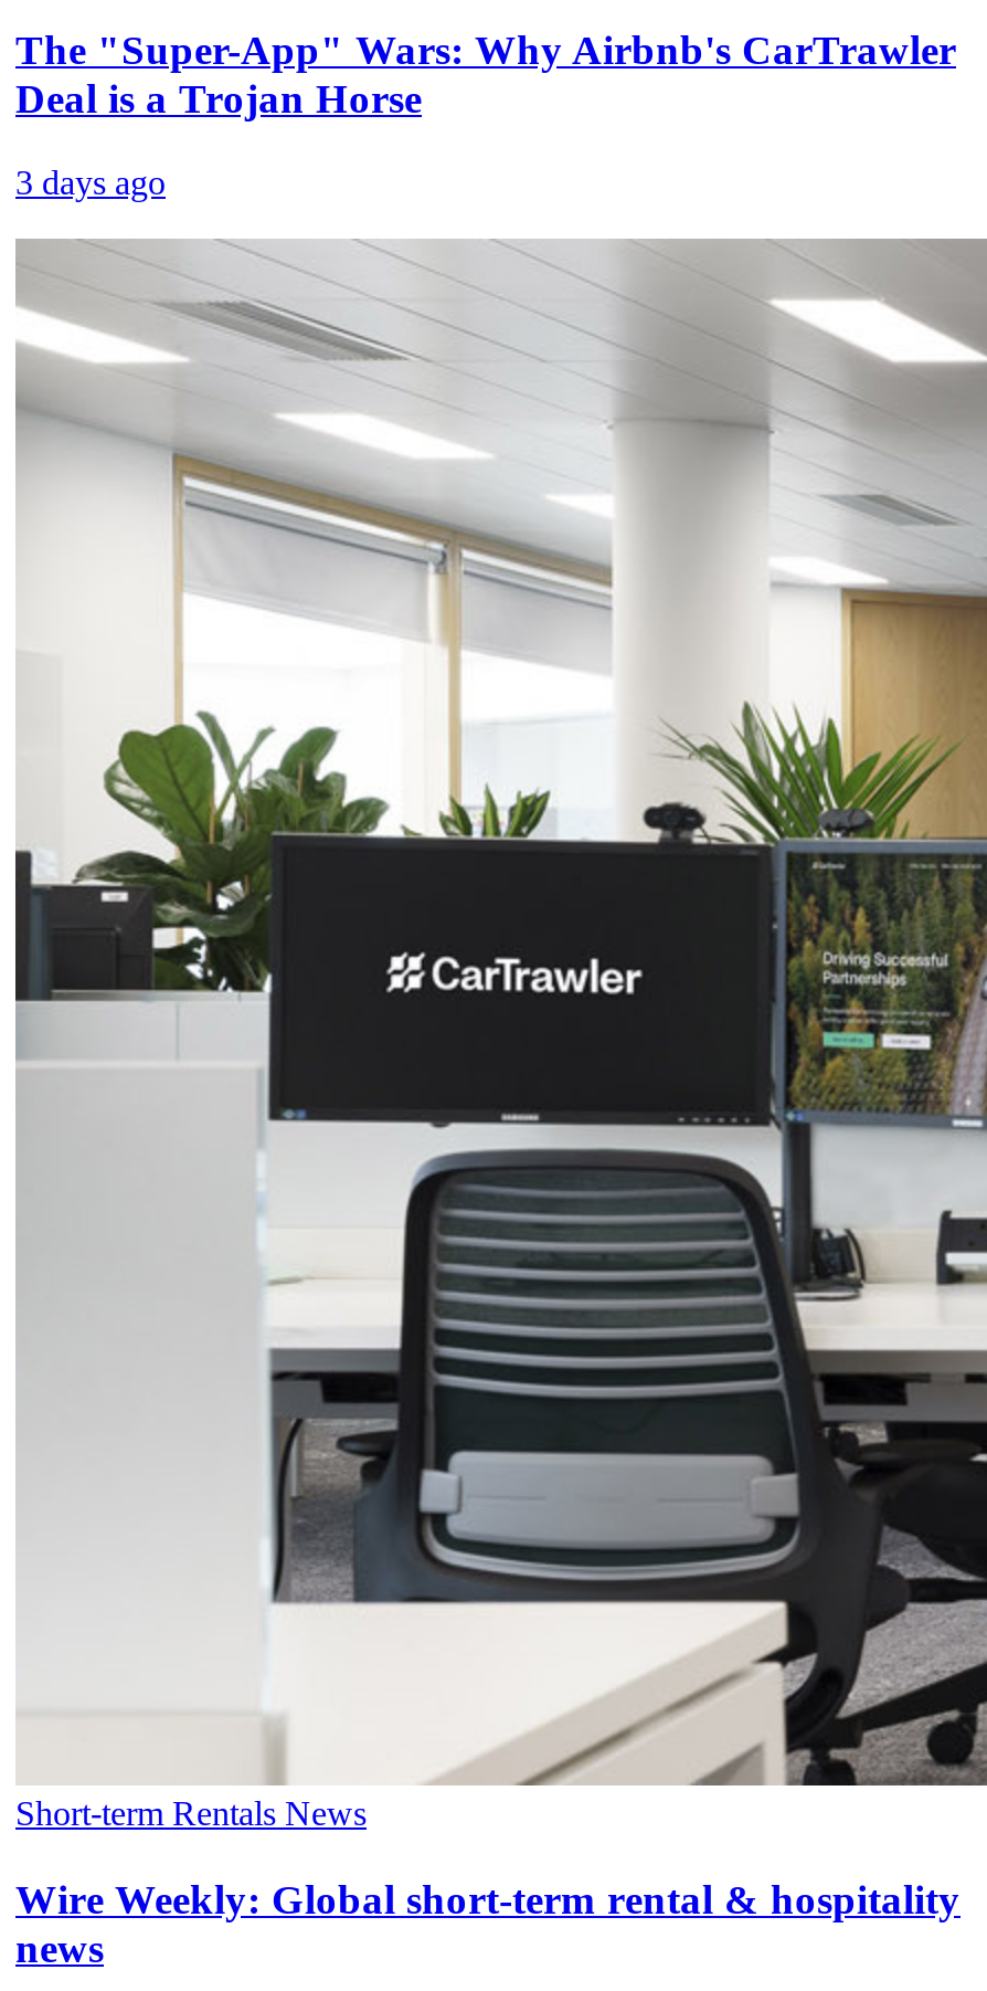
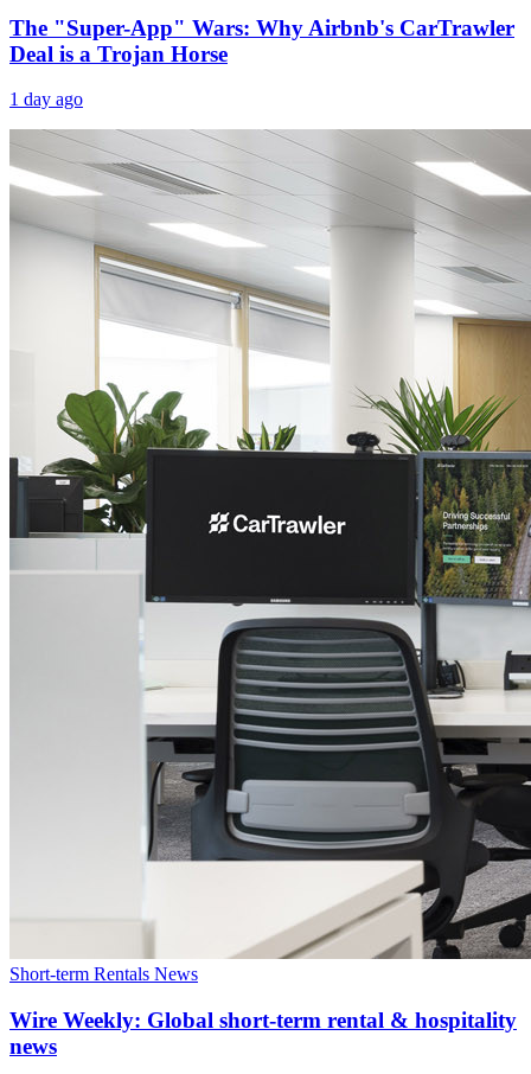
[15,164,166,202] 3 days ago -> [9,89,83,109] 1 day ago

